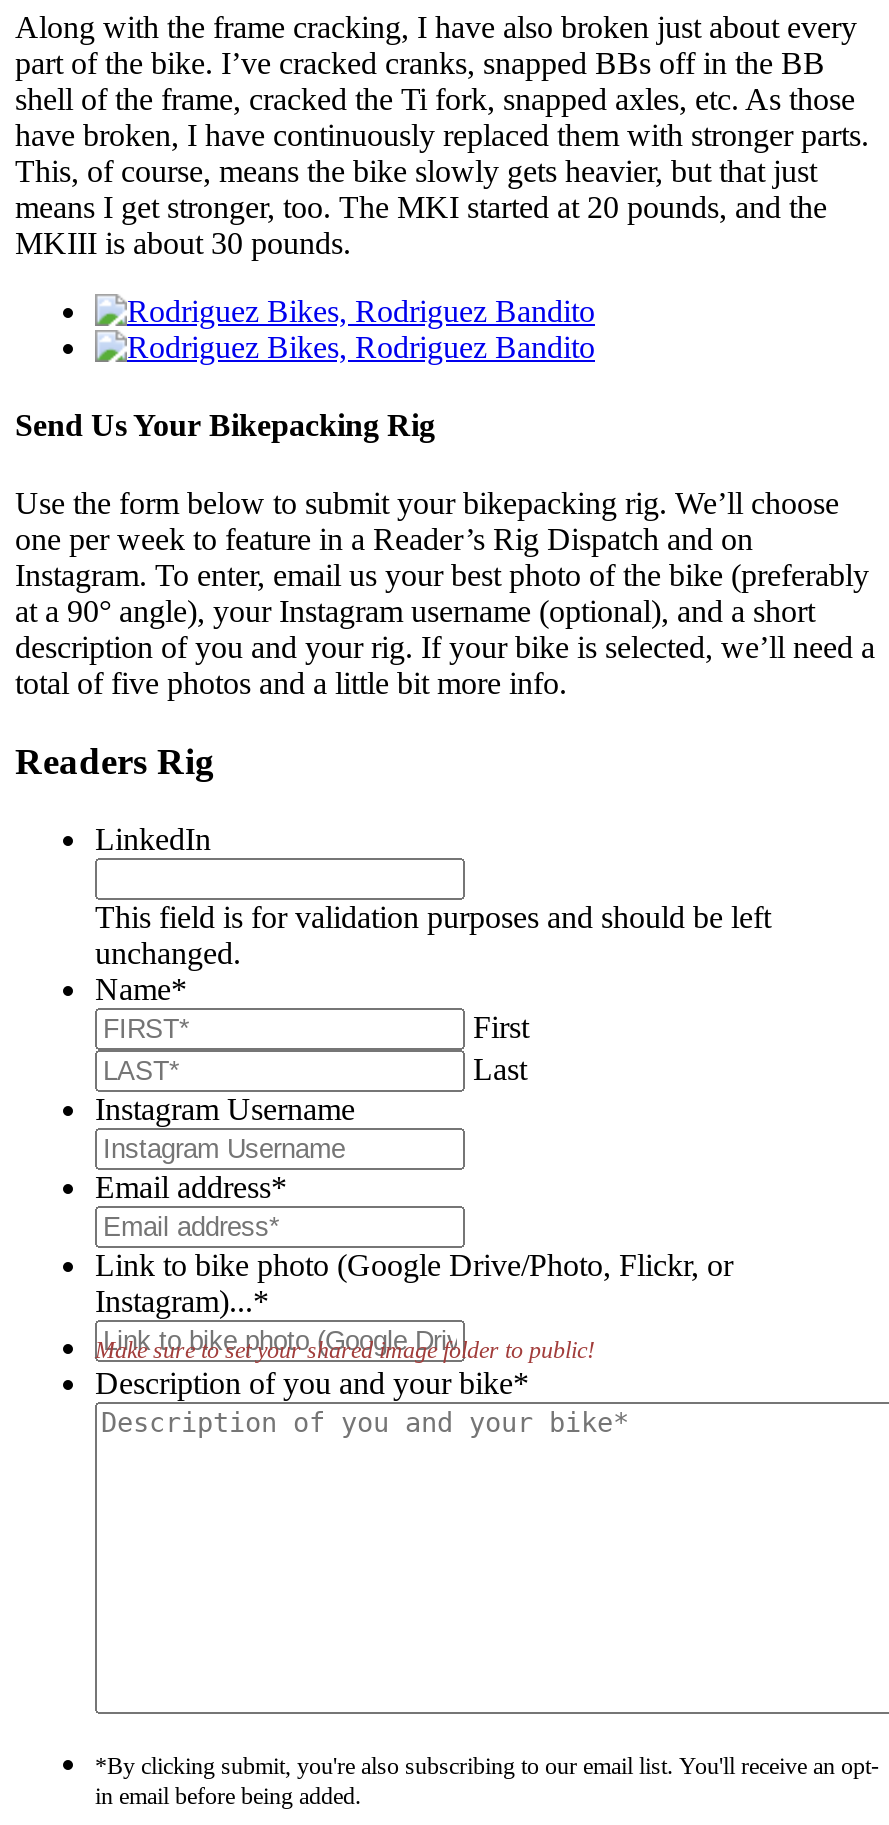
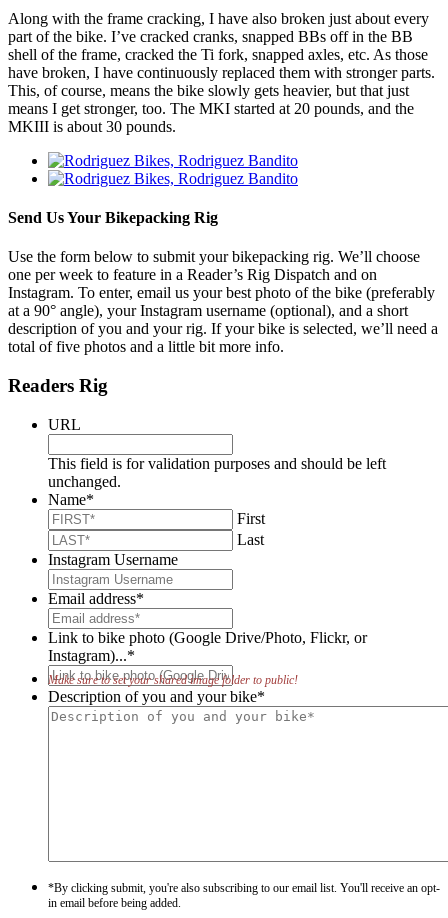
[95,821,211,855] LinkedIn -> [48,415,81,432] URL

